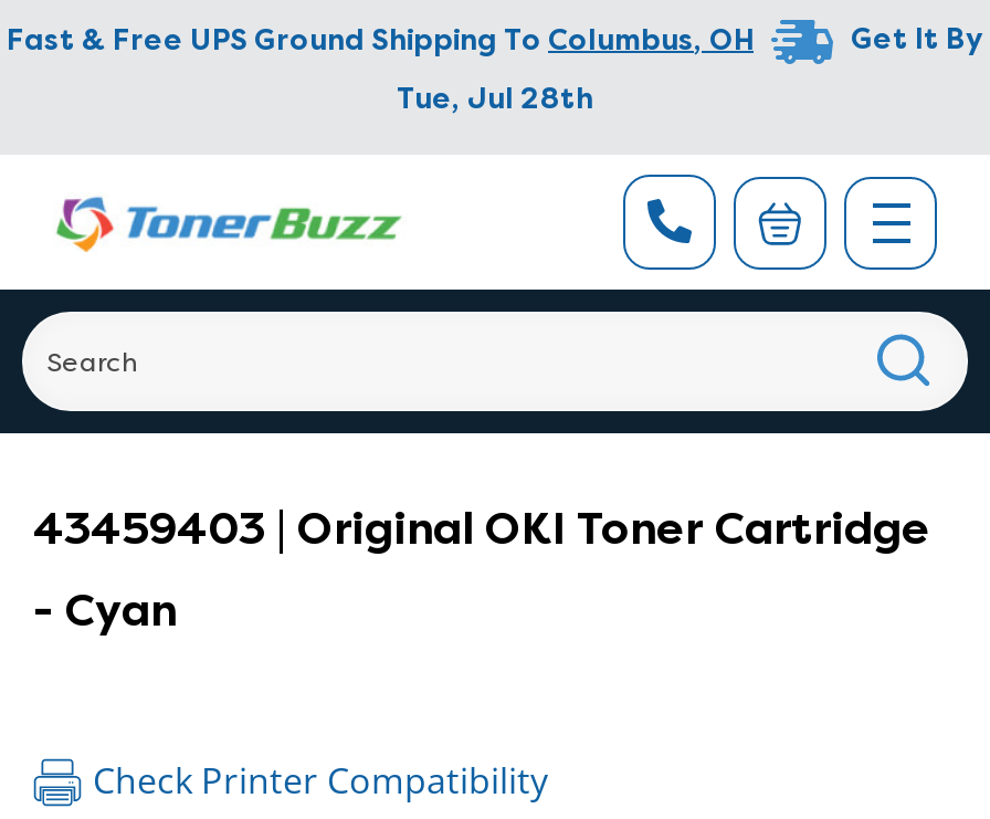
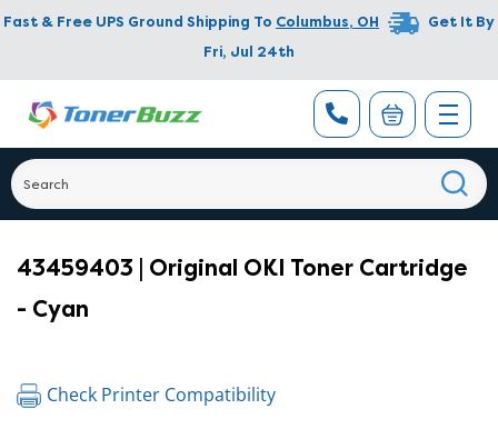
[397,80,593,117] Tue, Jul 28th -> [203,42,295,61] Fri, Jul 24th

